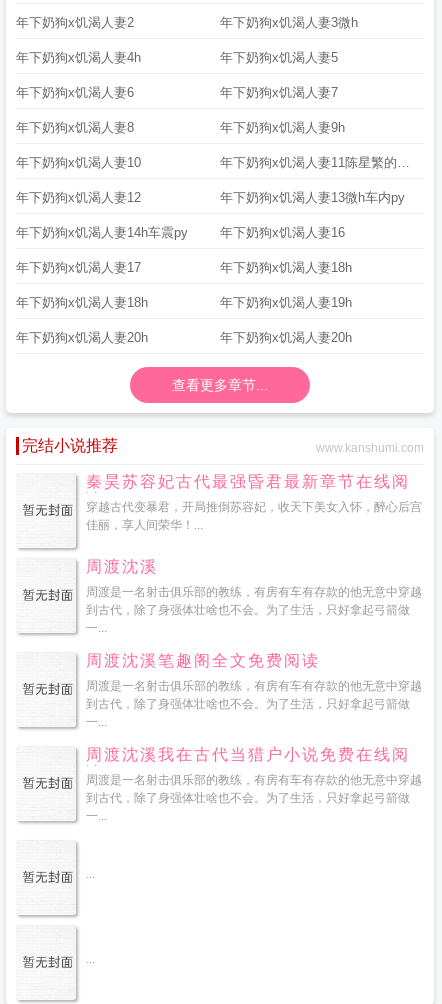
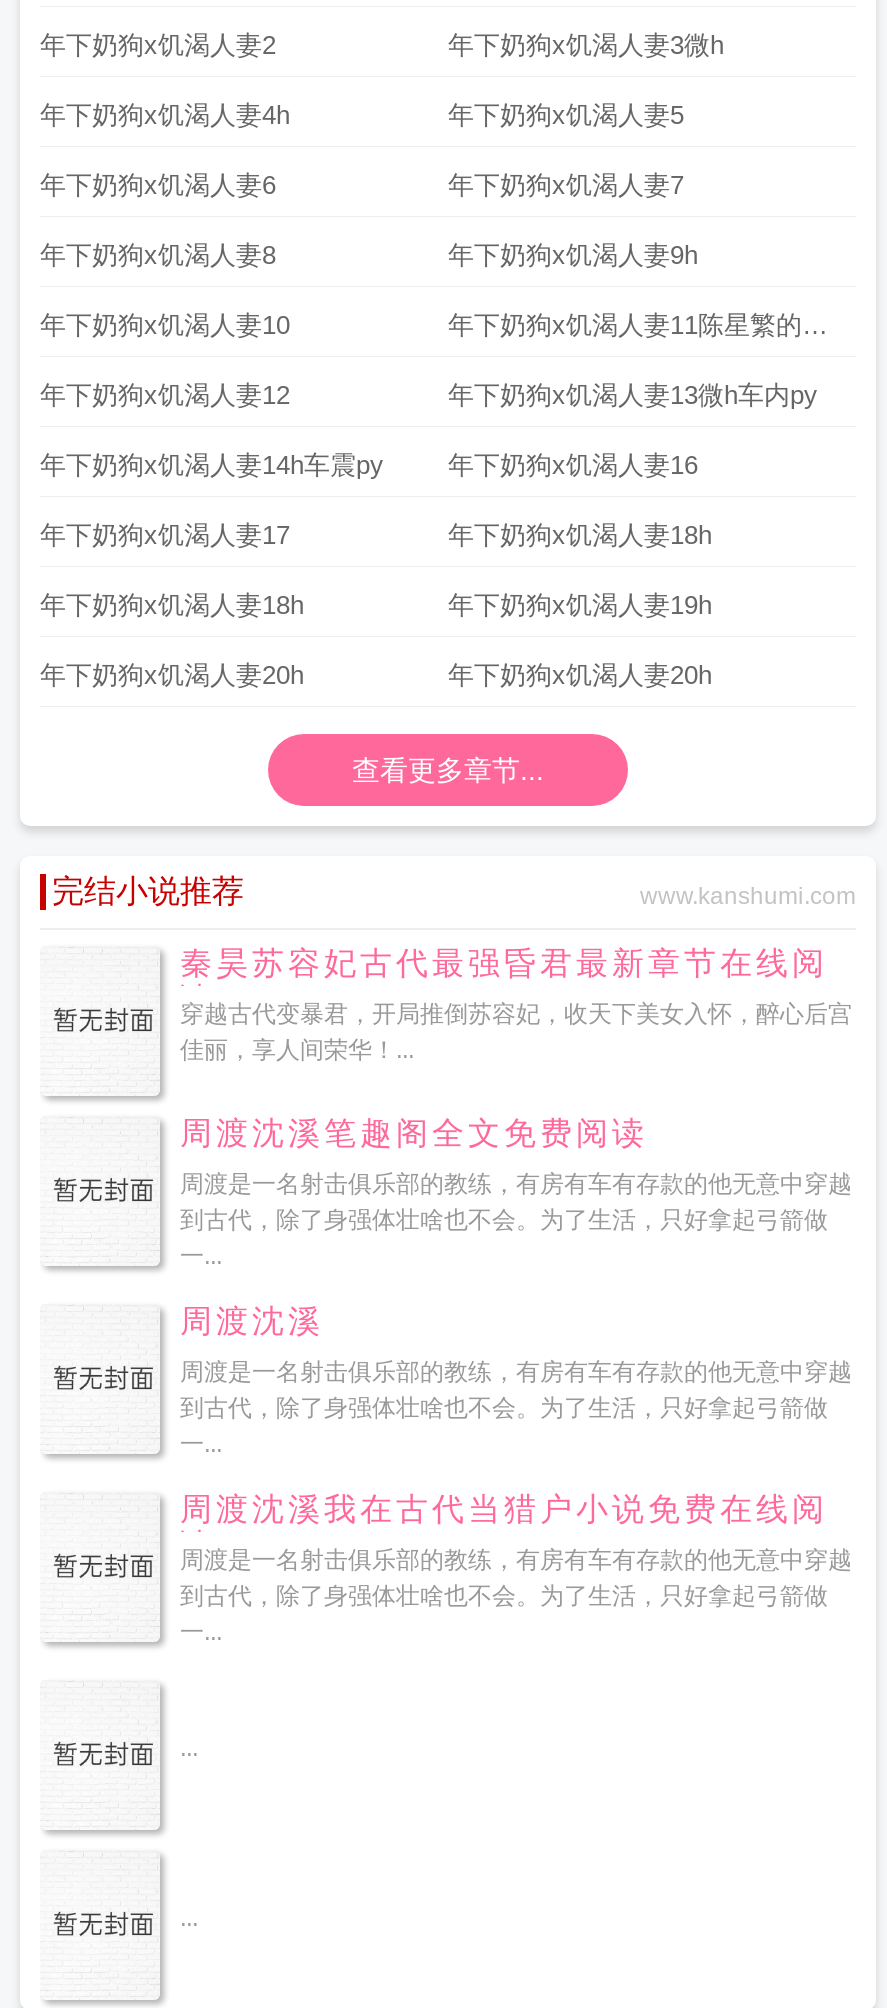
moved [86,558,158,575] -> [180,1304,324,1338]: 周渡沈溪
moved [86,652,320,669] -> [180,1116,648,1150]: 周渡沈溪笔趣阁全文免费阅读

